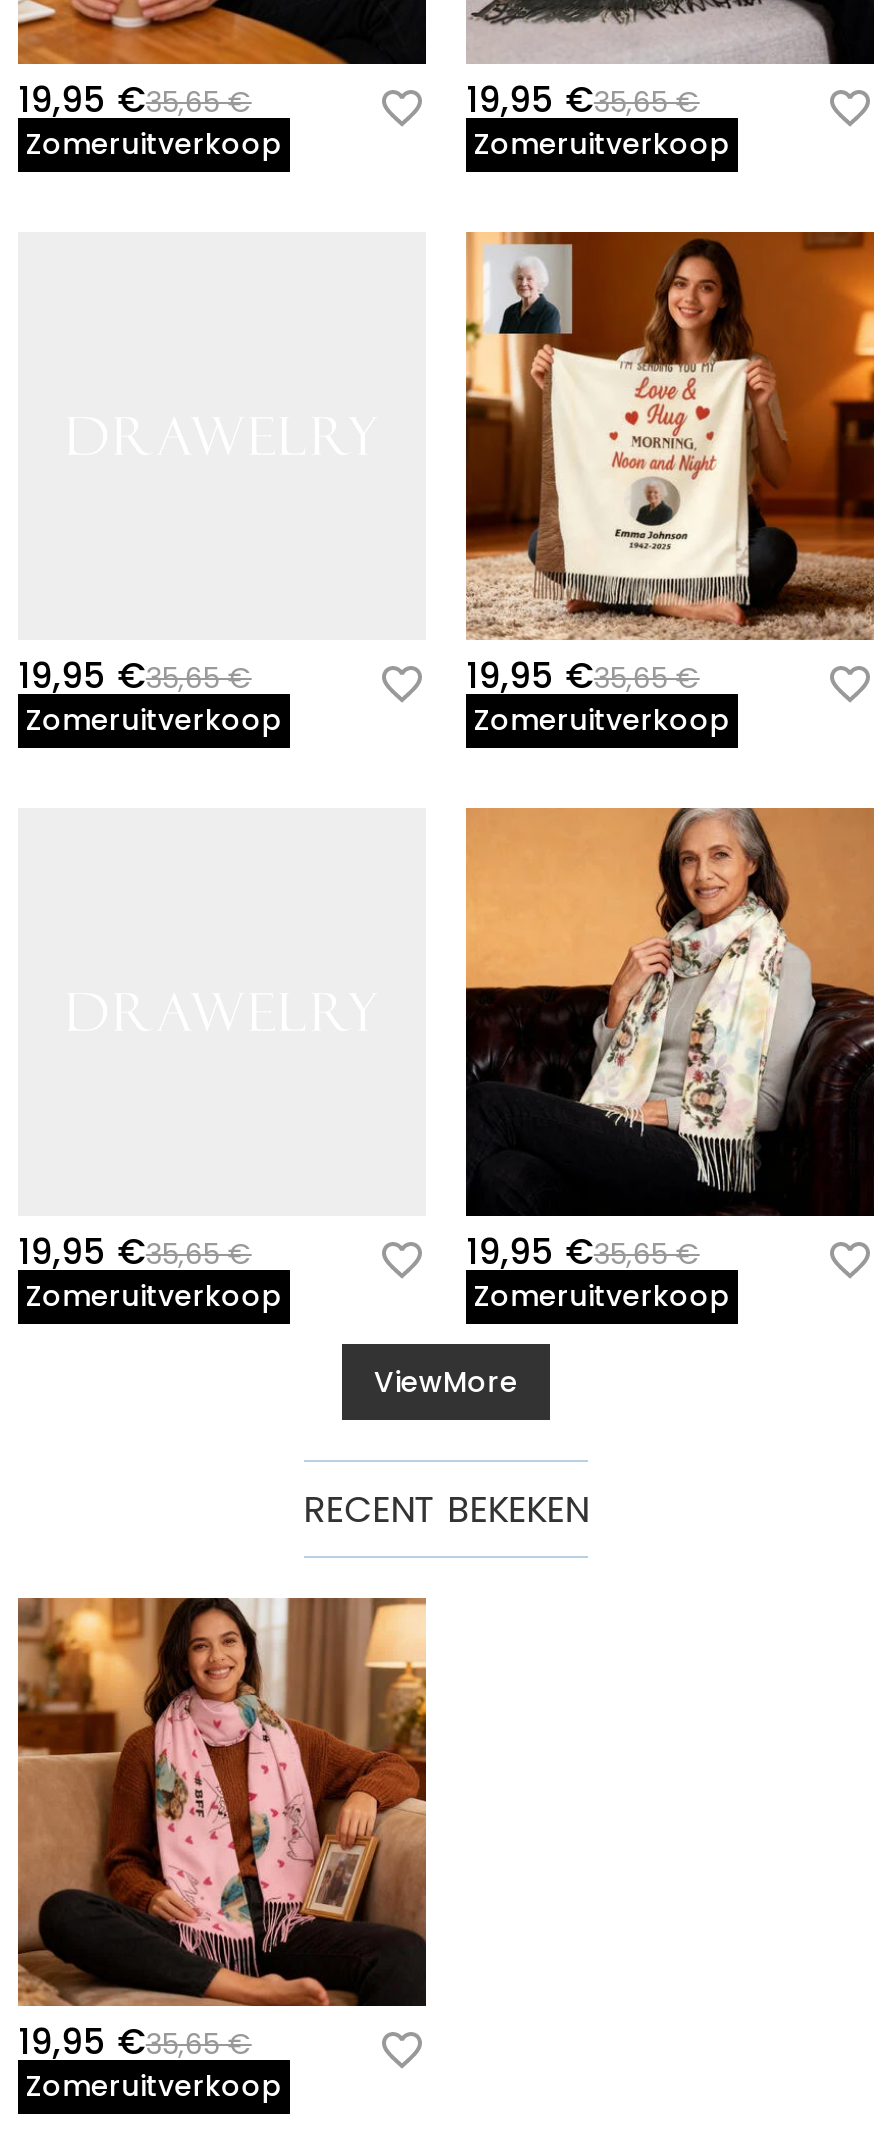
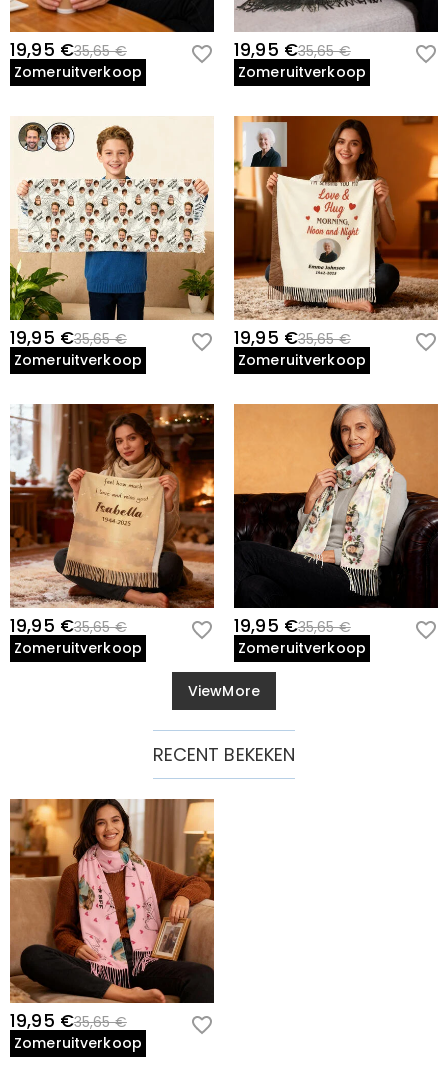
none -> [9,121,215,321] [image]
none -> [9,403,215,609] [image]

